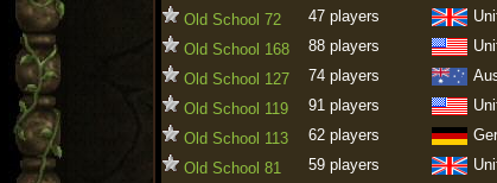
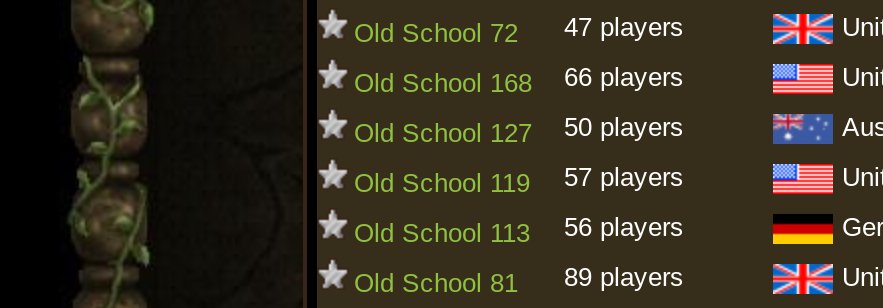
[183,37,379,58] Old School 168 88 players -> [354,62,684,98] Old School 168 66 players
[183,67,379,88] Old School 127 74 players -> [354,112,684,148] Old School 127 50 players
[183,96,379,118] Old School 119 91 players -> [354,162,684,198] Old School 119 57 players
[183,126,379,147] Old School 113 62 players -> [354,212,684,248] Old School 113 56 players
[183,156,379,177] Old School 81 59 players -> [354,262,684,298] Old School 81 89 players

